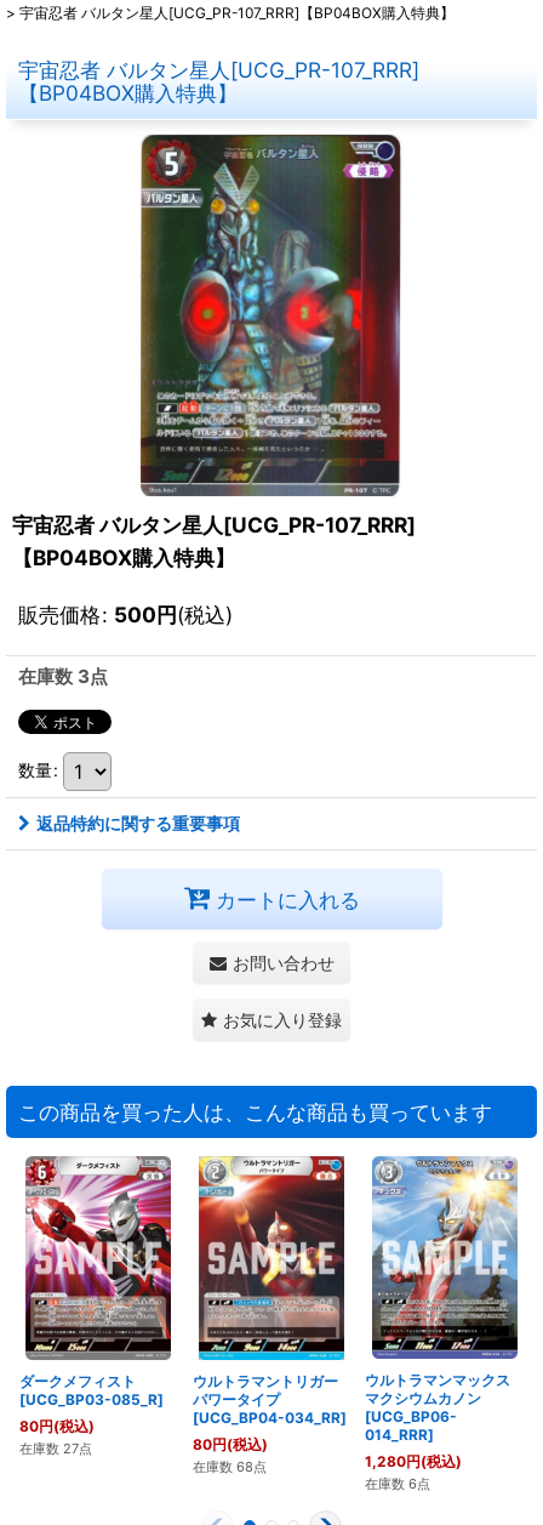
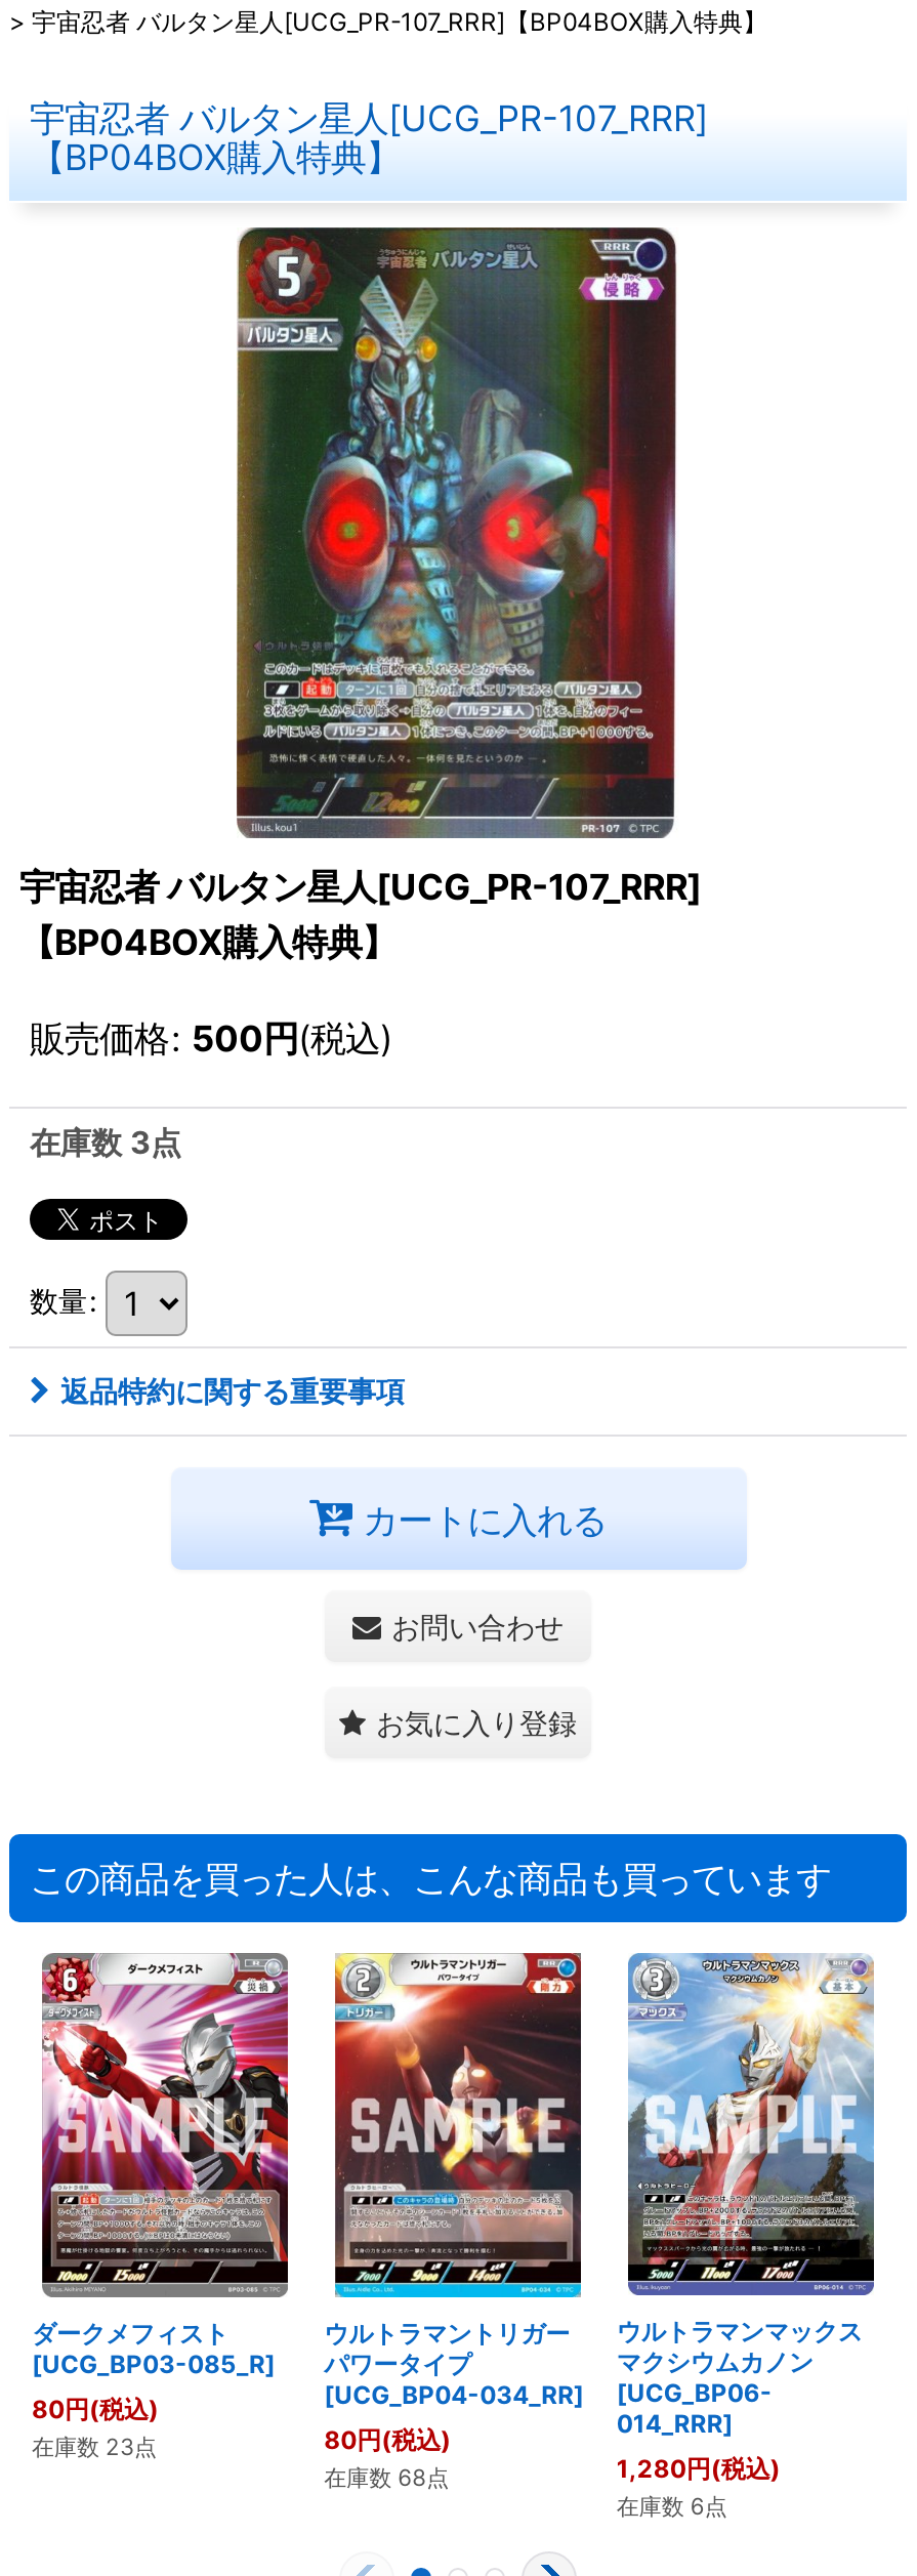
[19,1440,92,1457] 在庫数 27点 -> [32,2432,157,2461] 在庫数 23点

